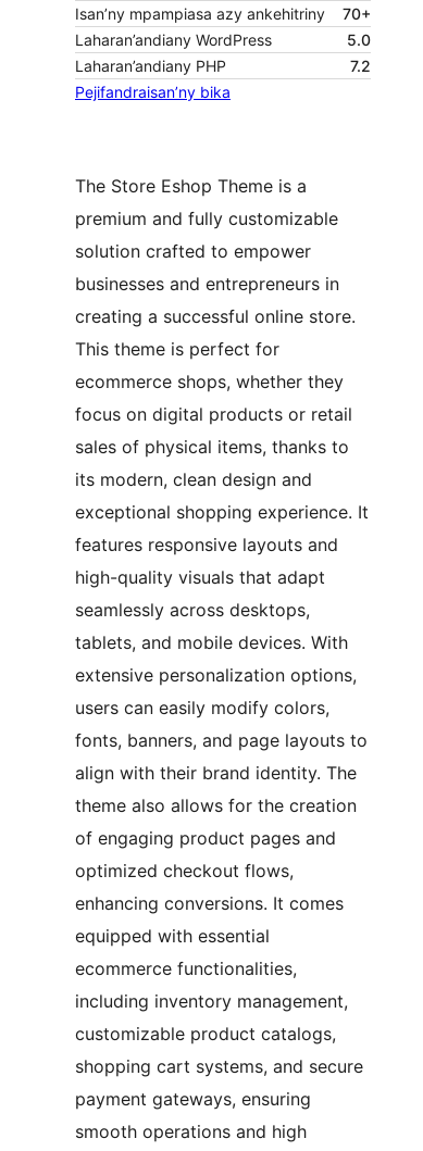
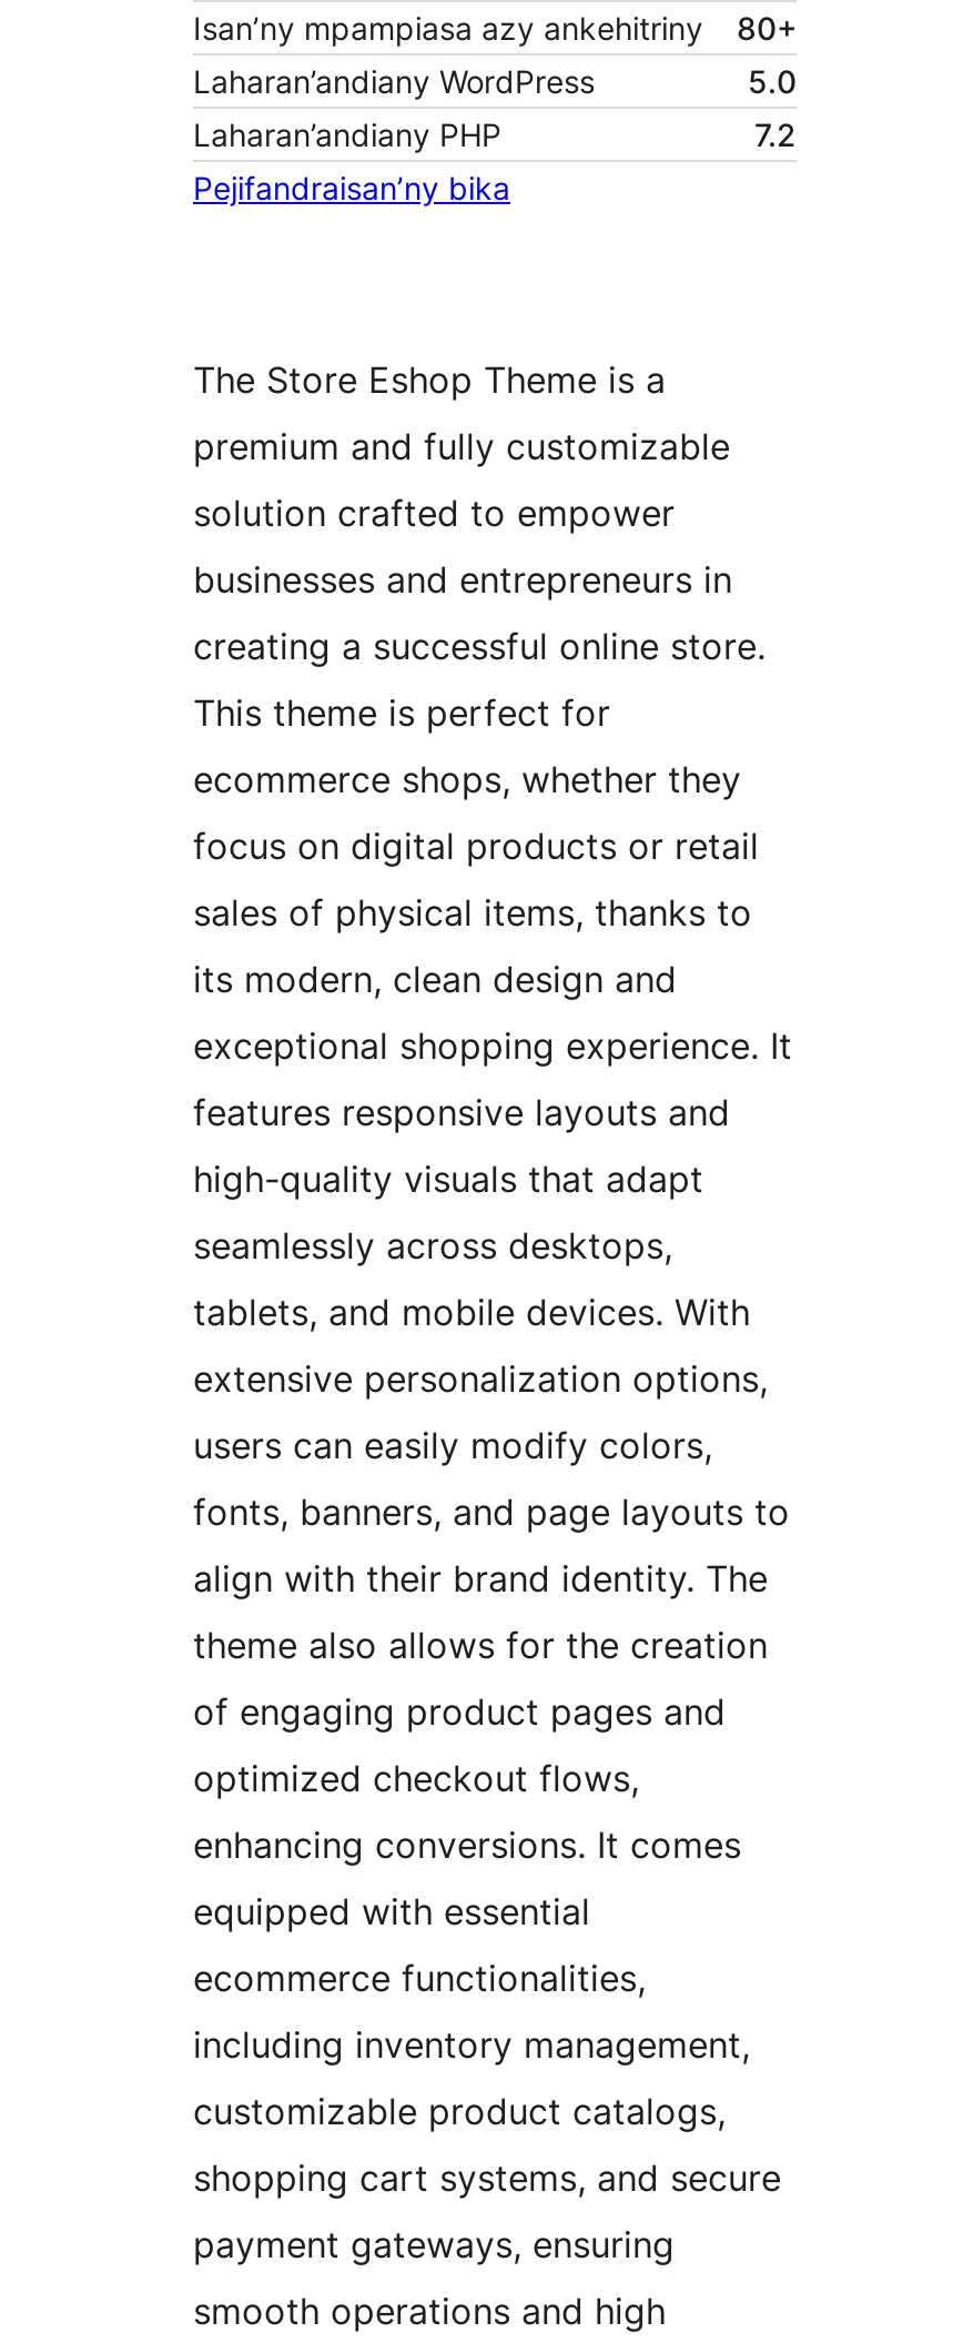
[75,5,371,23] Isan’ny mpampiasa azy ankehitriny 70+ -> [193,9,797,47] Isan’ny mpampiasa azy ankehitriny 80+

